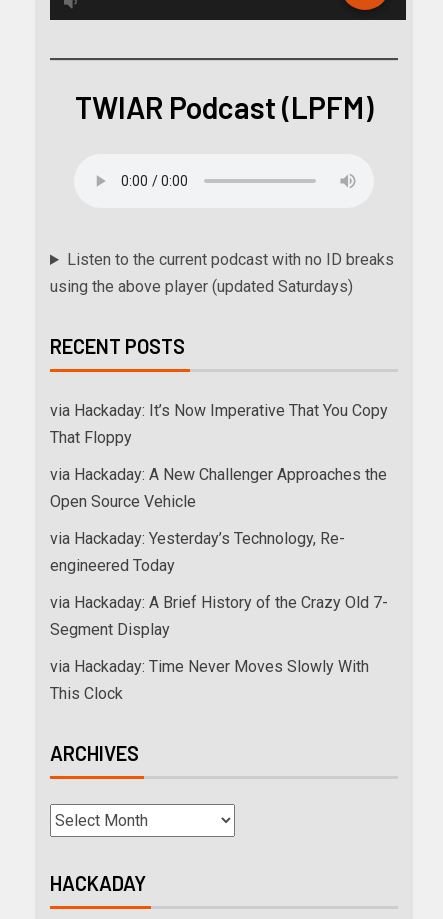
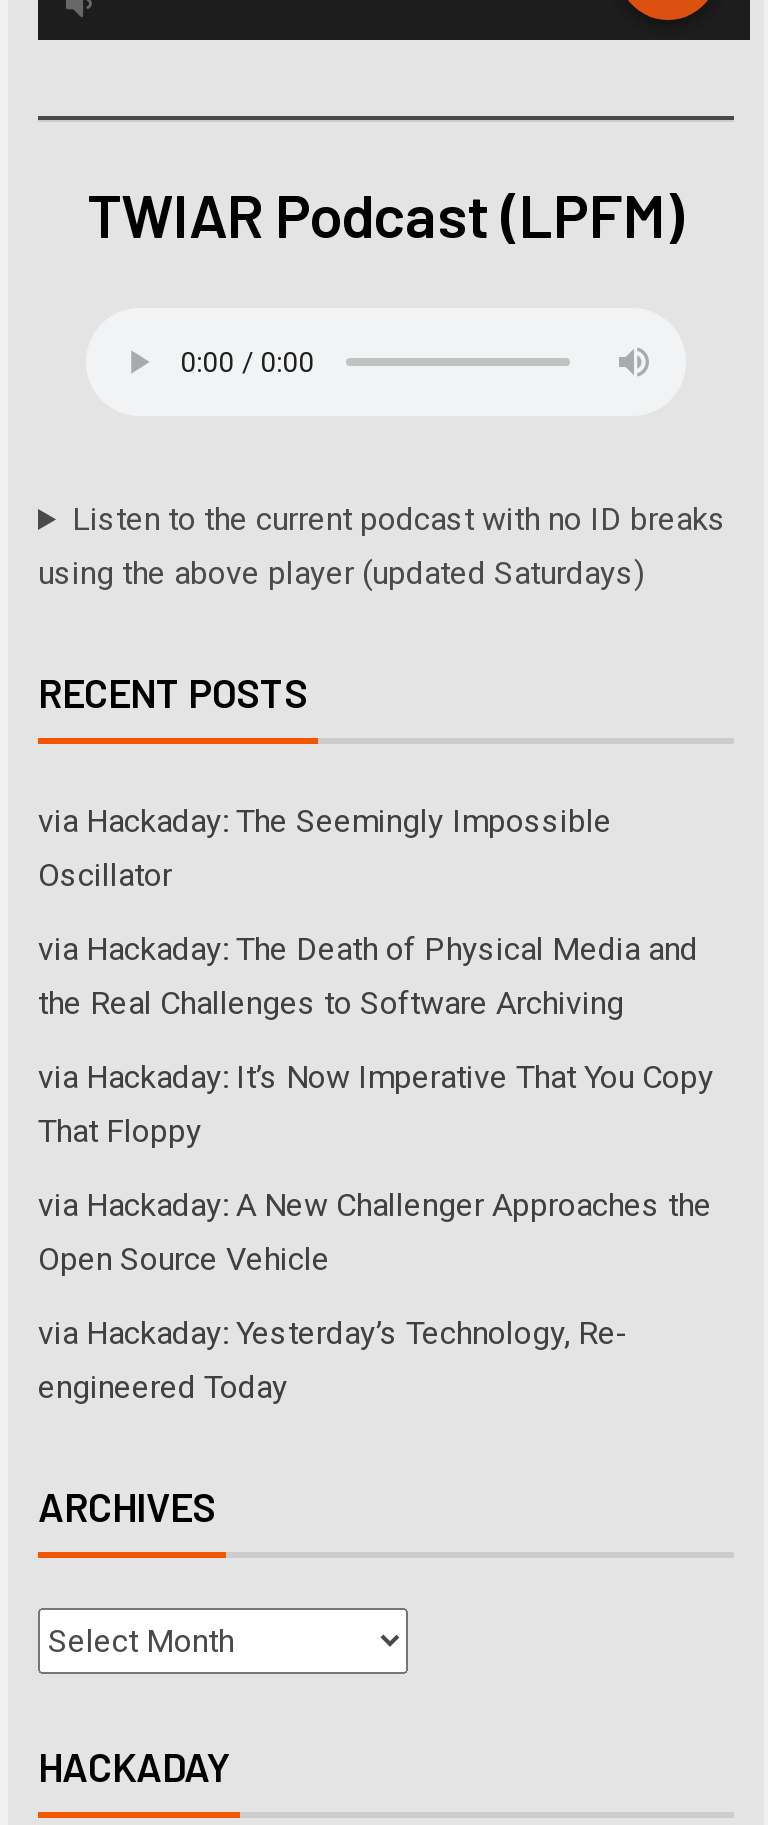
none -> [38,802,698,1022] via Hackaday: The Seemingly Impossible | Oscillator | via Hackaday: The Death of Physical Media and | the Real Challenges to Software Archiving
moved [50,401,388,575] -> [38,1058,714,1406]: via Hackaday: It’s Now Imperative That You Copy | That Floppy | via Hackaday: A New Challenger Approaches the | Open Source Vehicle | via Hackaday: Yesterday’s Technology, Re- | engineered Today
[50,593,388,703] via Hackaday: A Brief History of the Crazy Old 7- | Segment Display | via Hackaday: Time Never Moves Slowly With | This Clock -> none

